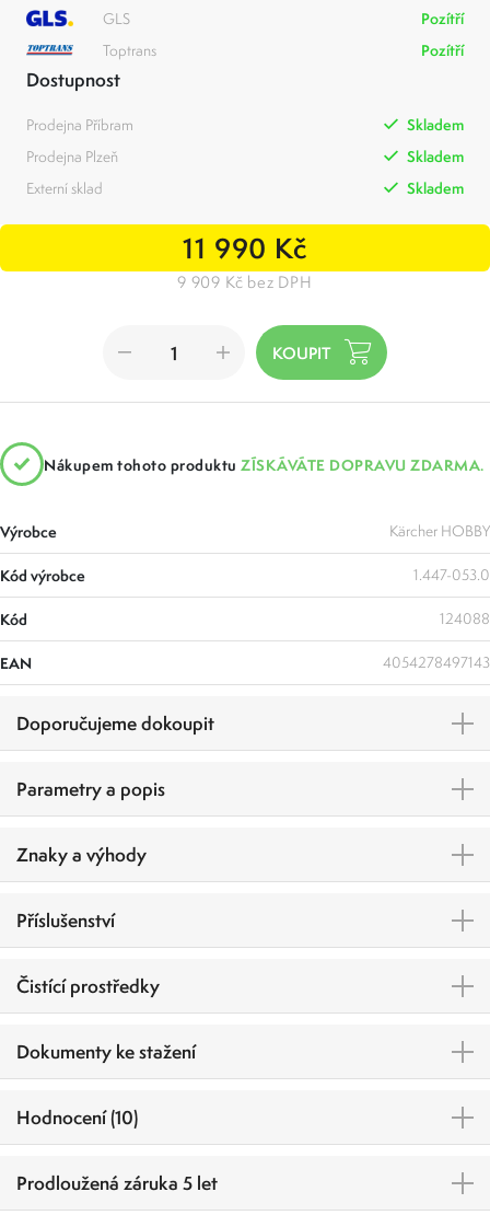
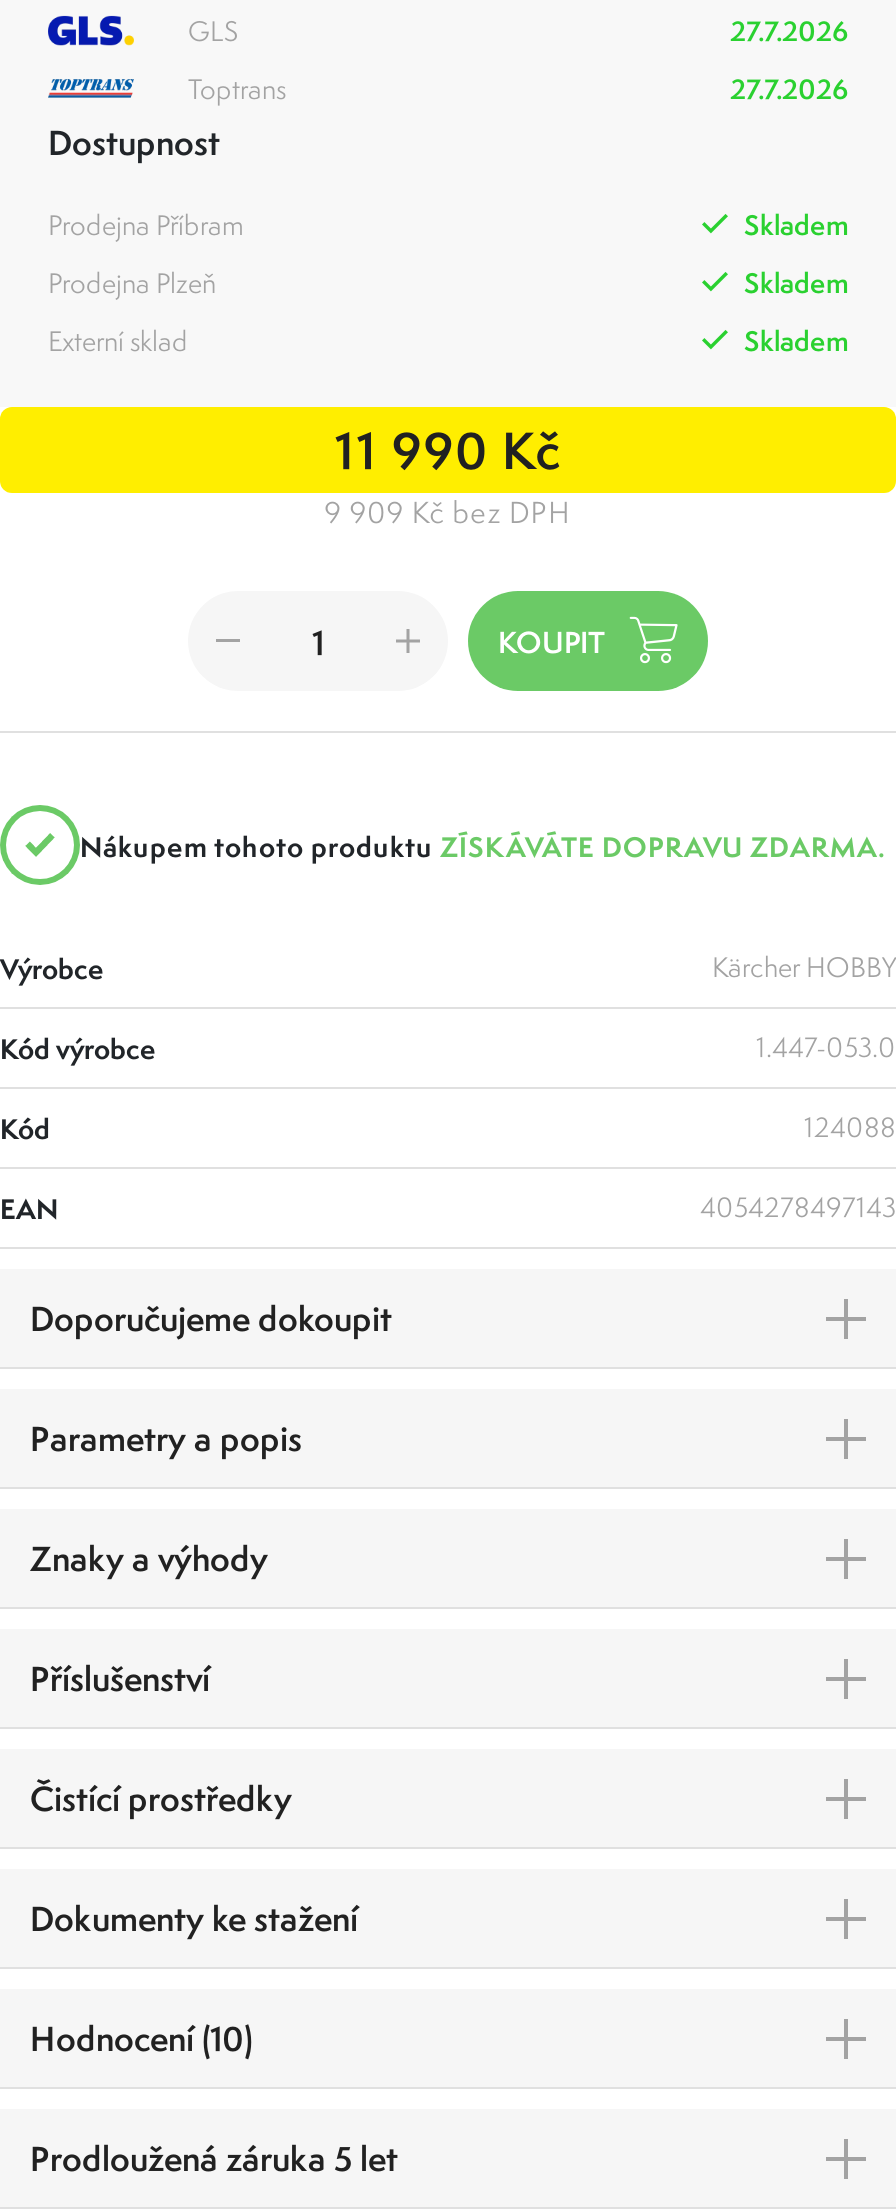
[421,9,464,28] Pozítří -> [730,13,848,49] 27.7.2026
[421,40,464,60] Pozítří -> [730,71,848,107] 27.7.2026

